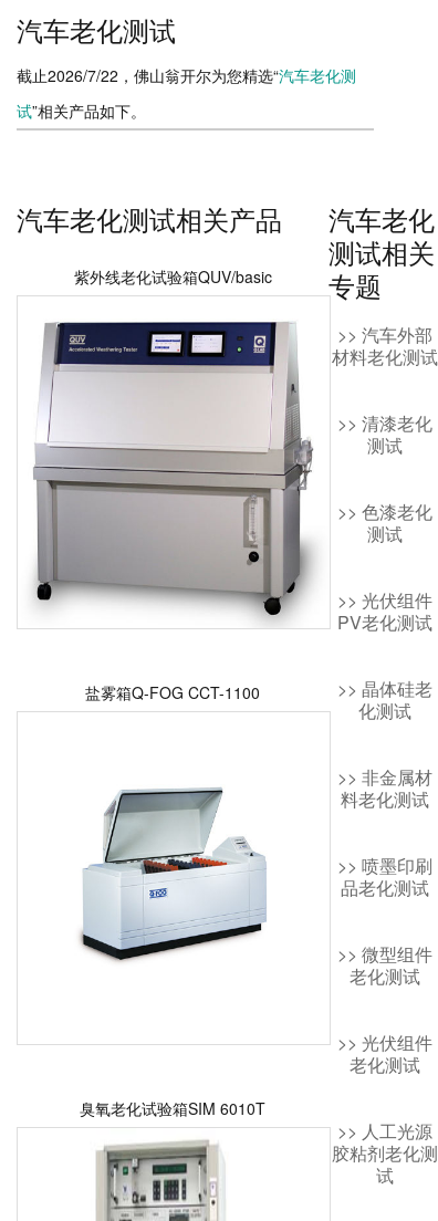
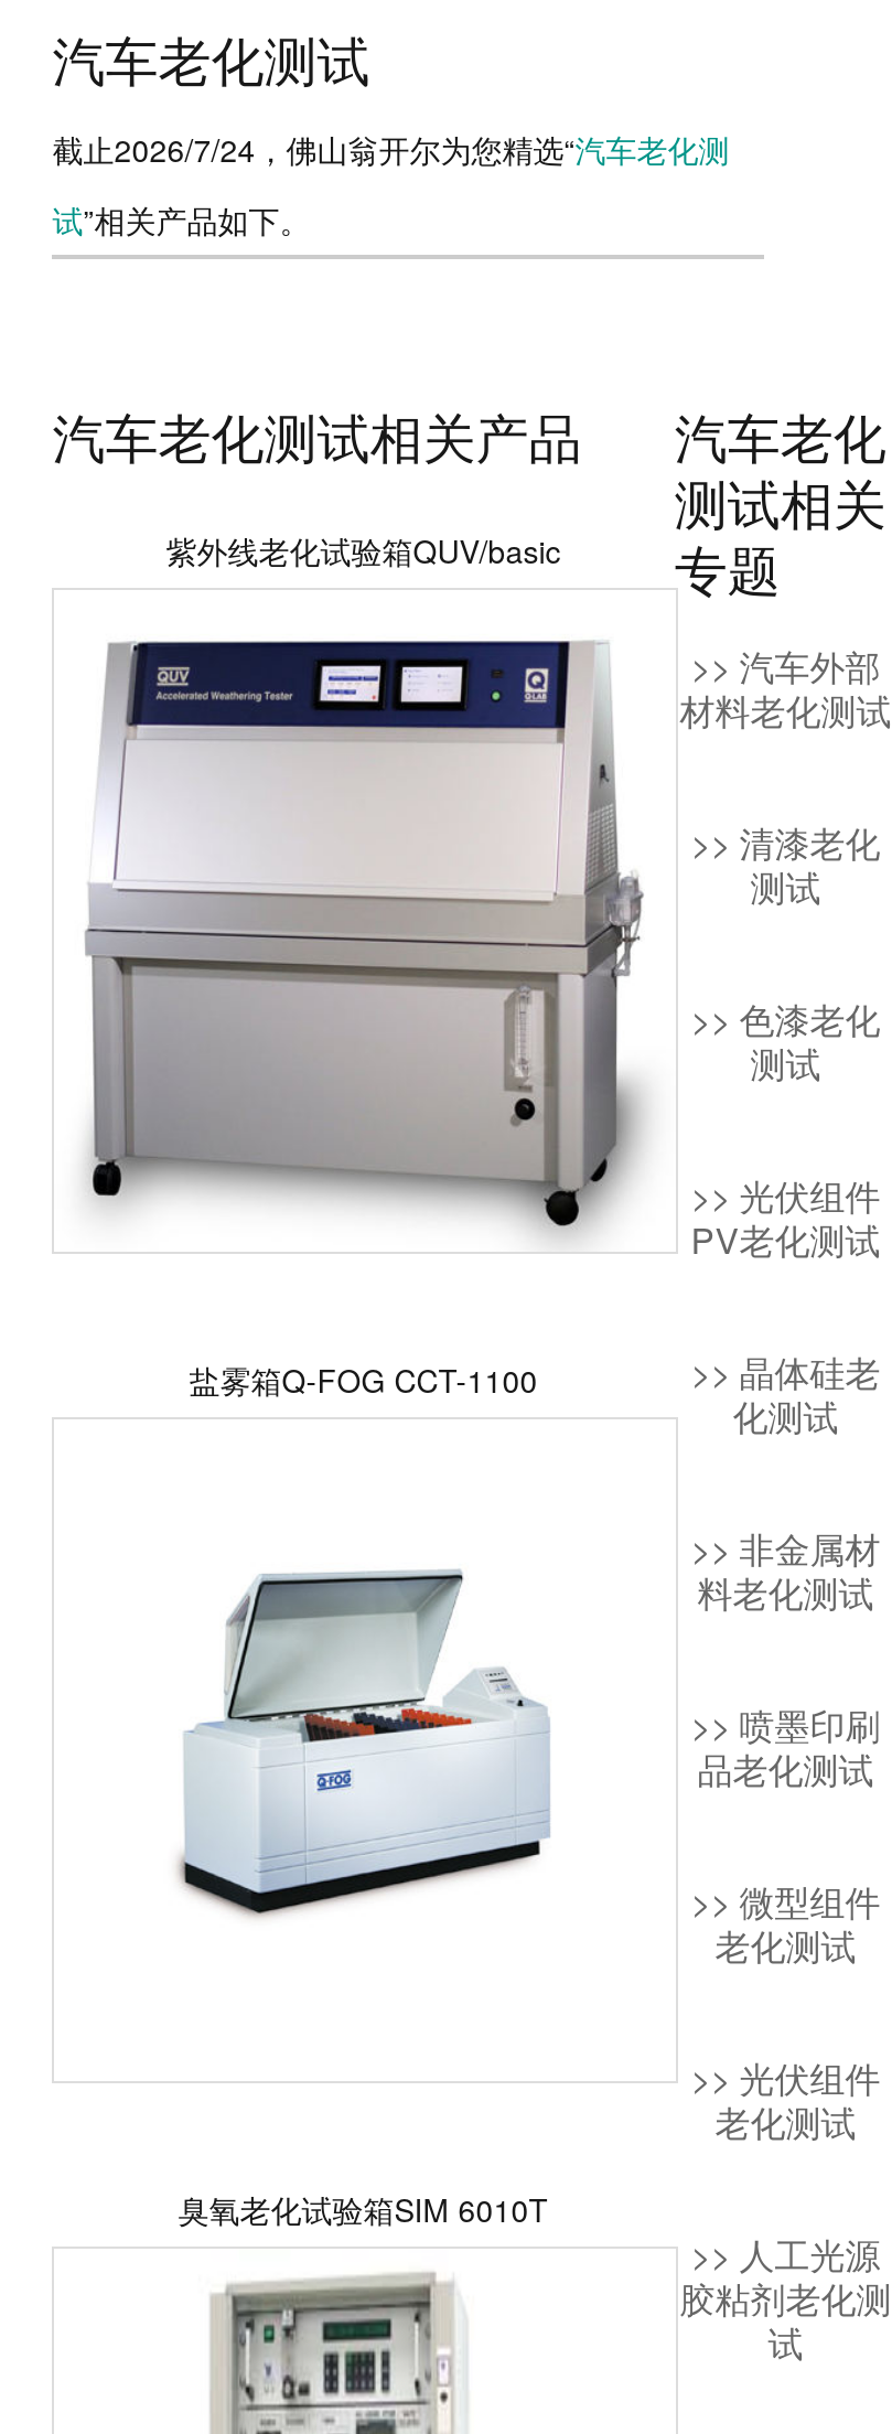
[17,64,356,86] 截止2026/7/22，佛山翁开尔为您精选“汽车老化测 -> [52,127,729,171] 截止2026/7/24，佛山翁开尔为您精选“汽车老化测

